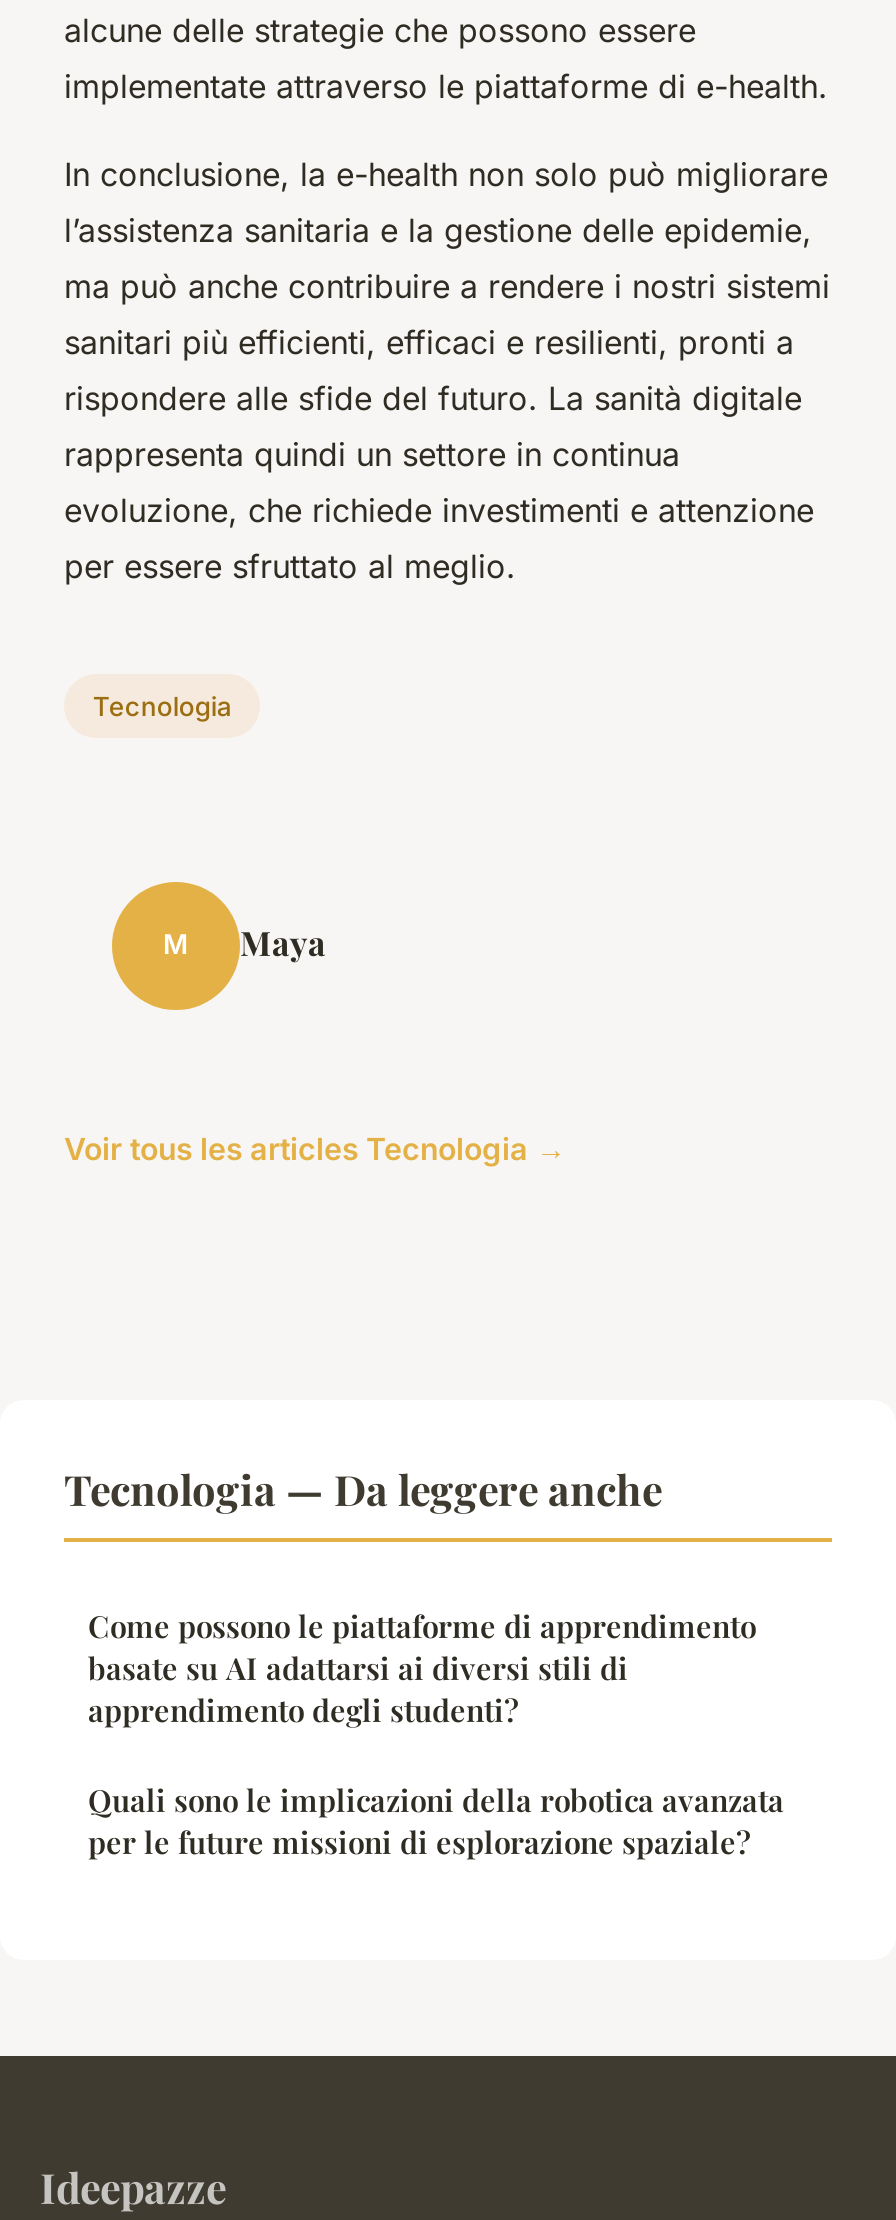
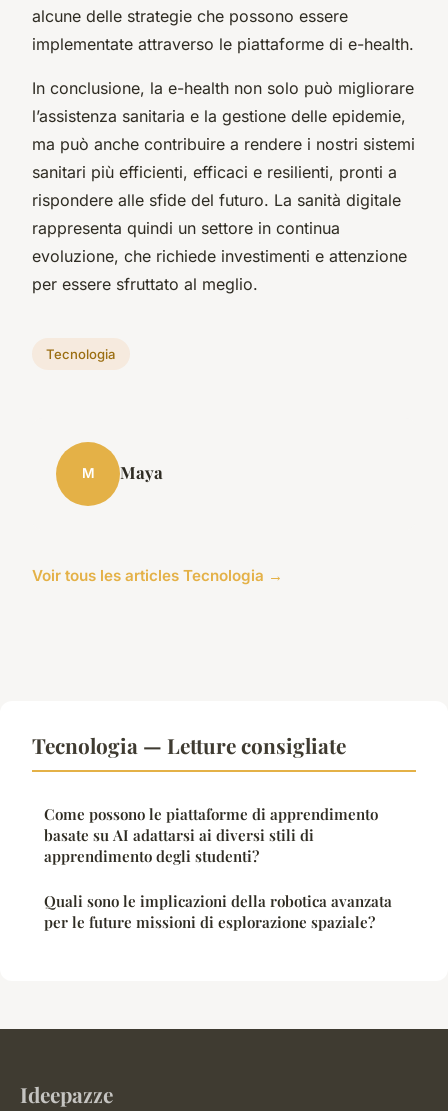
[64,1459,662,1515] Tecnologia — Da leggere anche -> [32,731,346,759] Tecnologia — Letture consigliate

